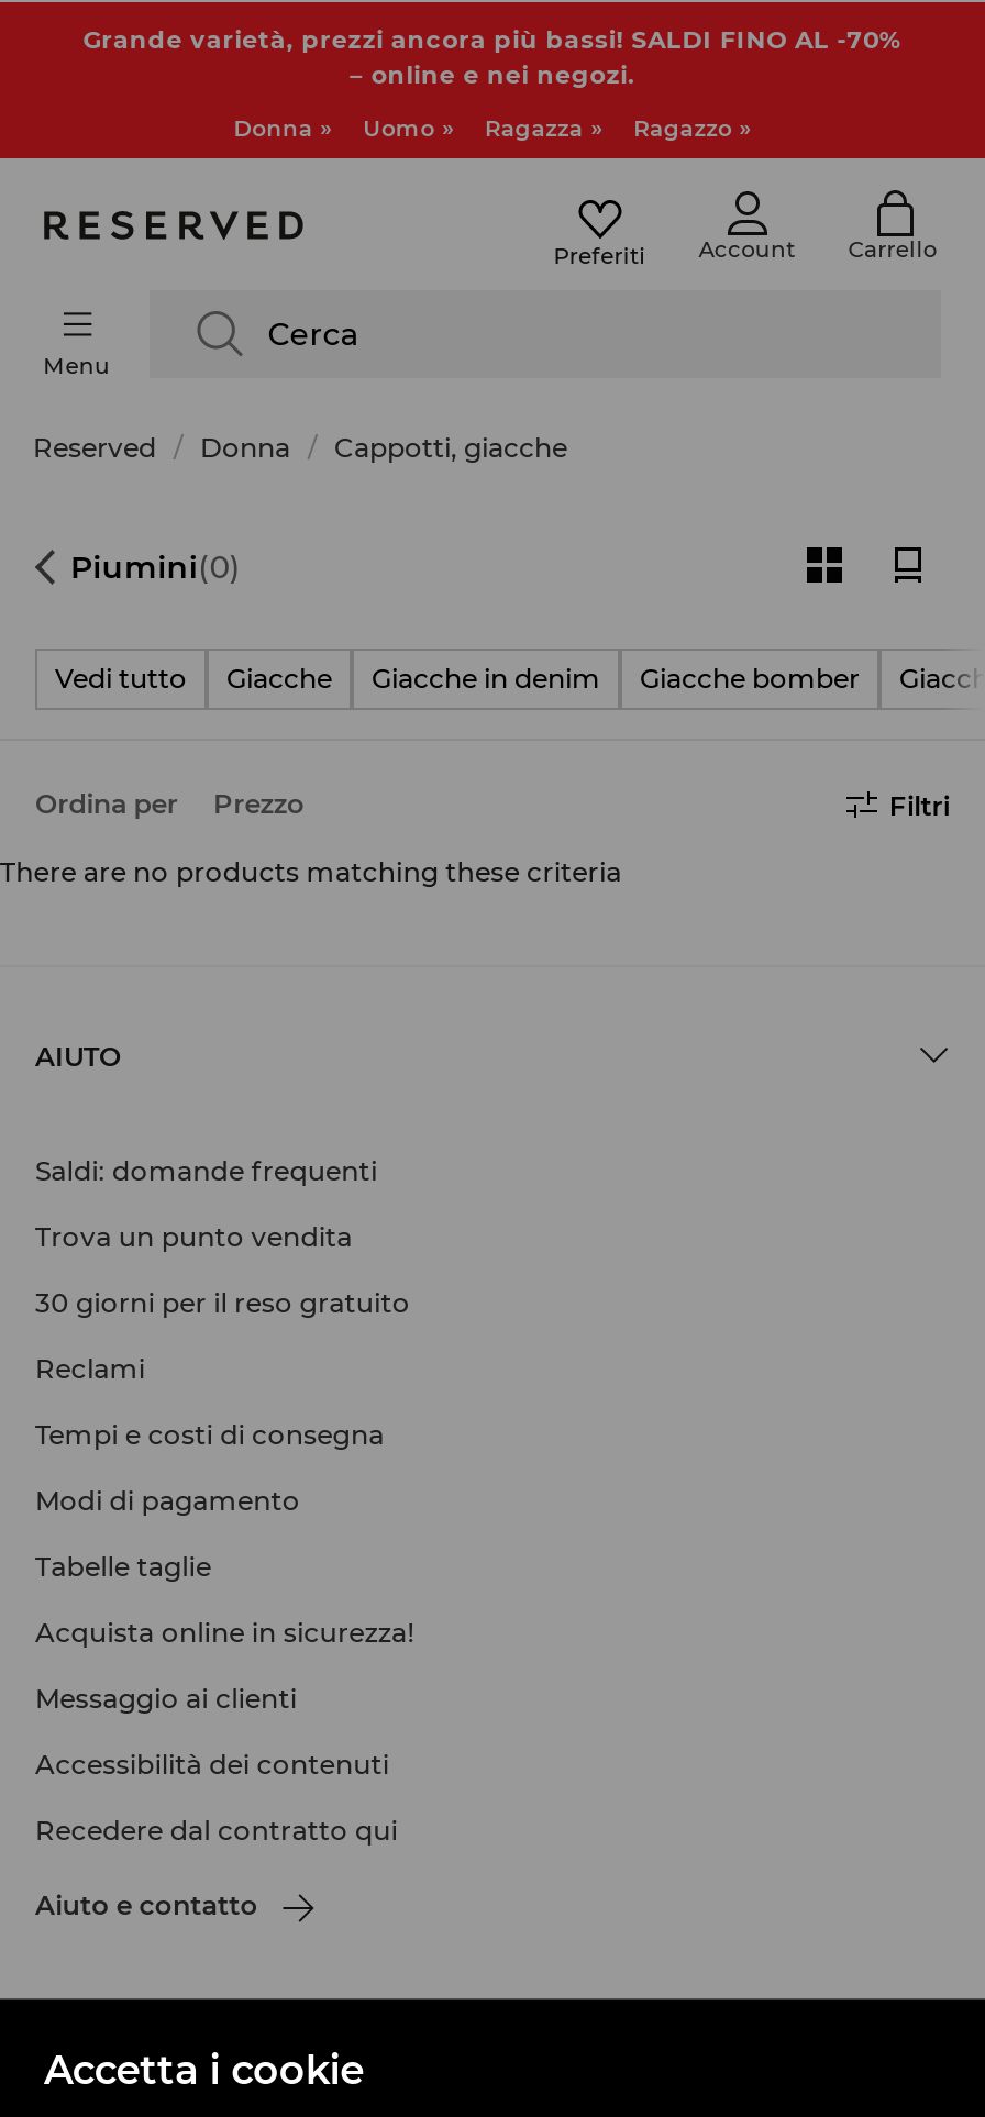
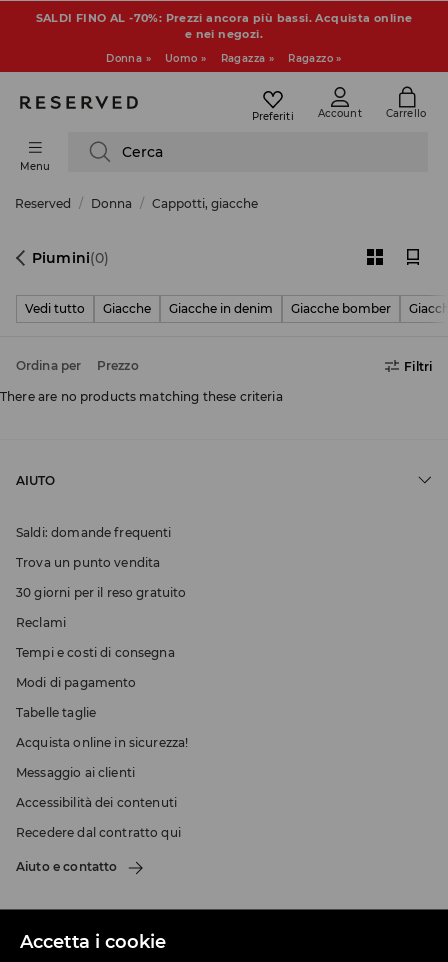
[83,24,902,90] Grande varietà, prezzi ancora più bassi! SALDI FINO AL -70% | – online e nei negozi. -> [35,11,412,41] SALDI FINO AL -70%: Prezzi ancora più bassi. Acquista online | e nei negozi.

